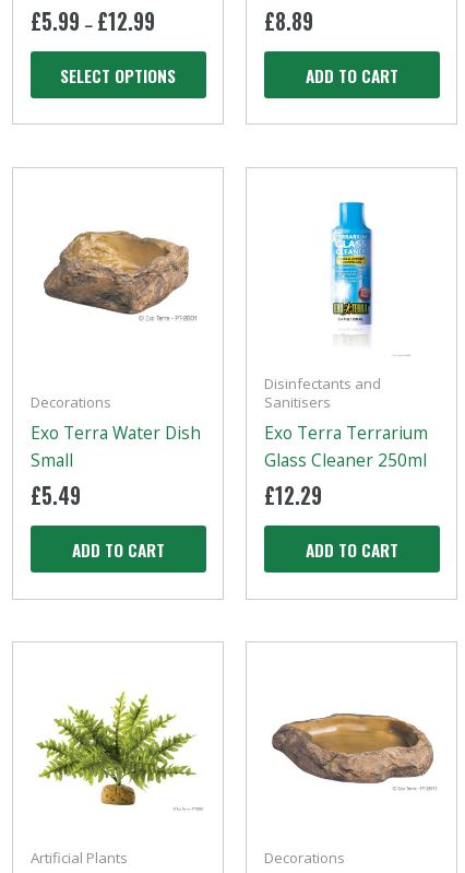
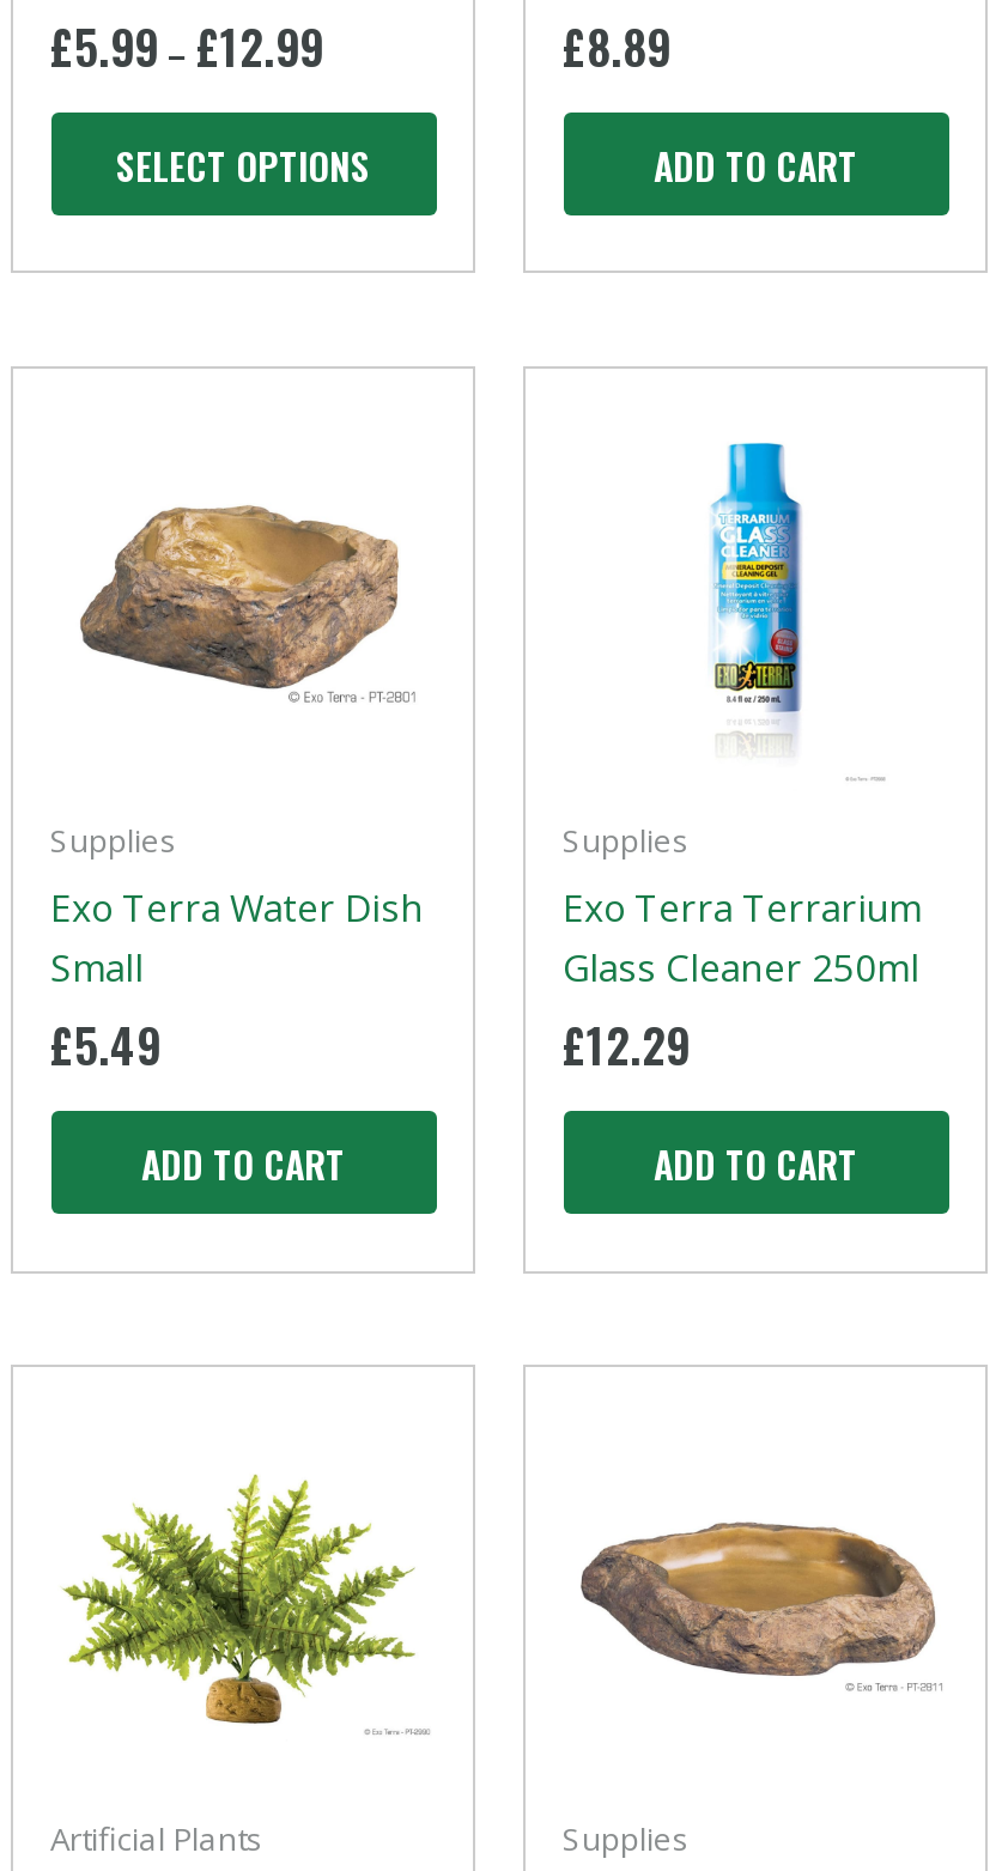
[264,374,380,412] Disinfectants and | Sanitisers -> [563,819,690,862] Supplies
[30,392,111,412] Decorations -> [50,819,177,862] Supplies
[264,848,344,868] Decorations -> [563,1818,690,1861] Supplies

